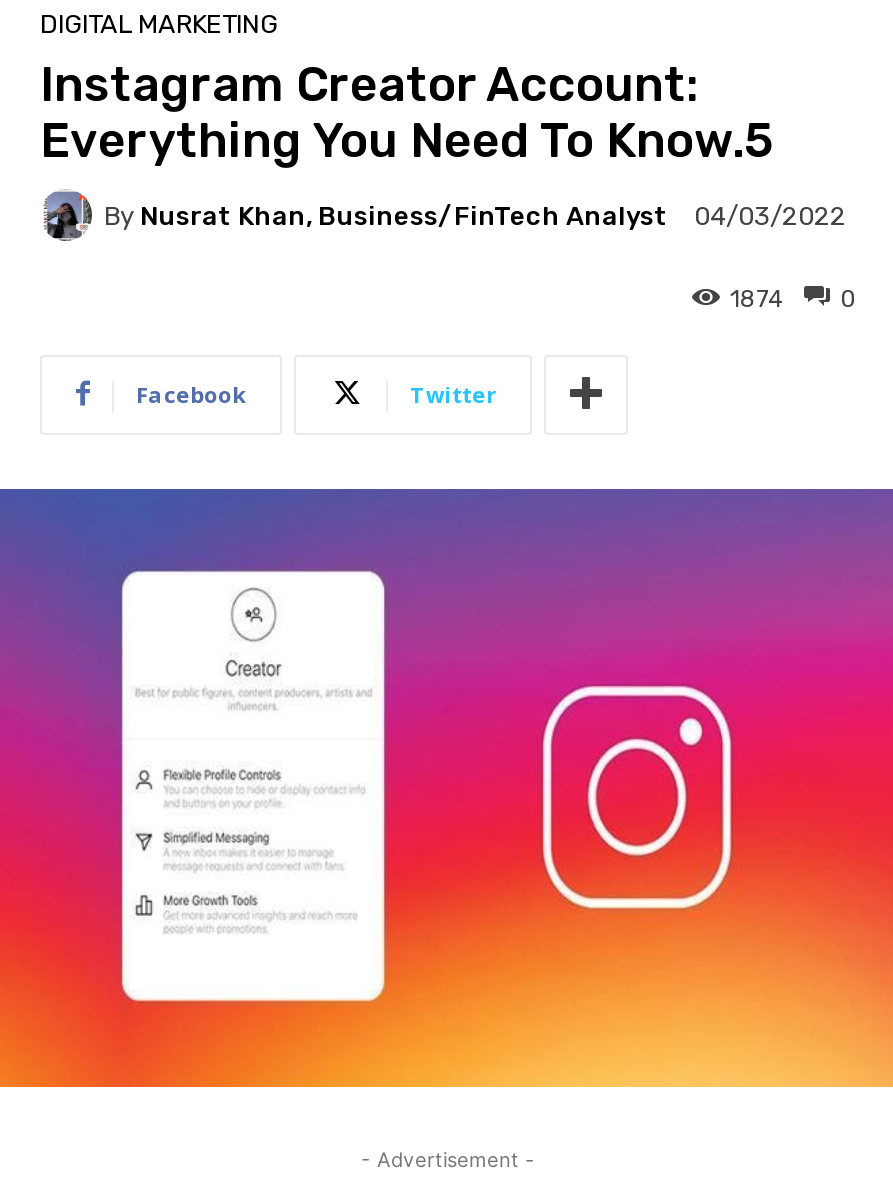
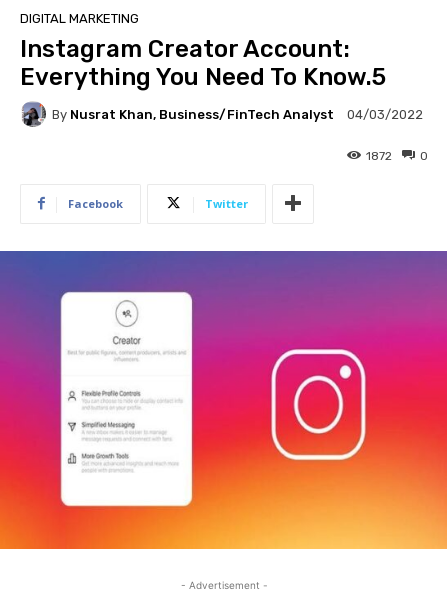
[730,285,856,313] 1874 0 -> [366,149,428,163] 1872 0

